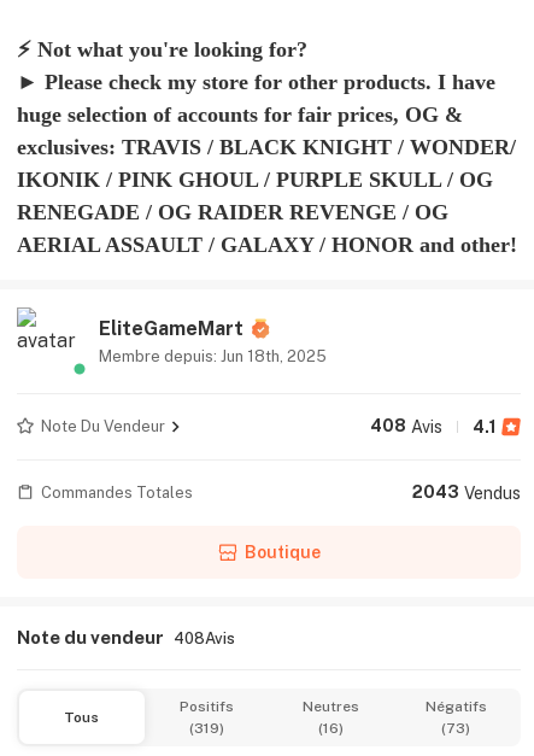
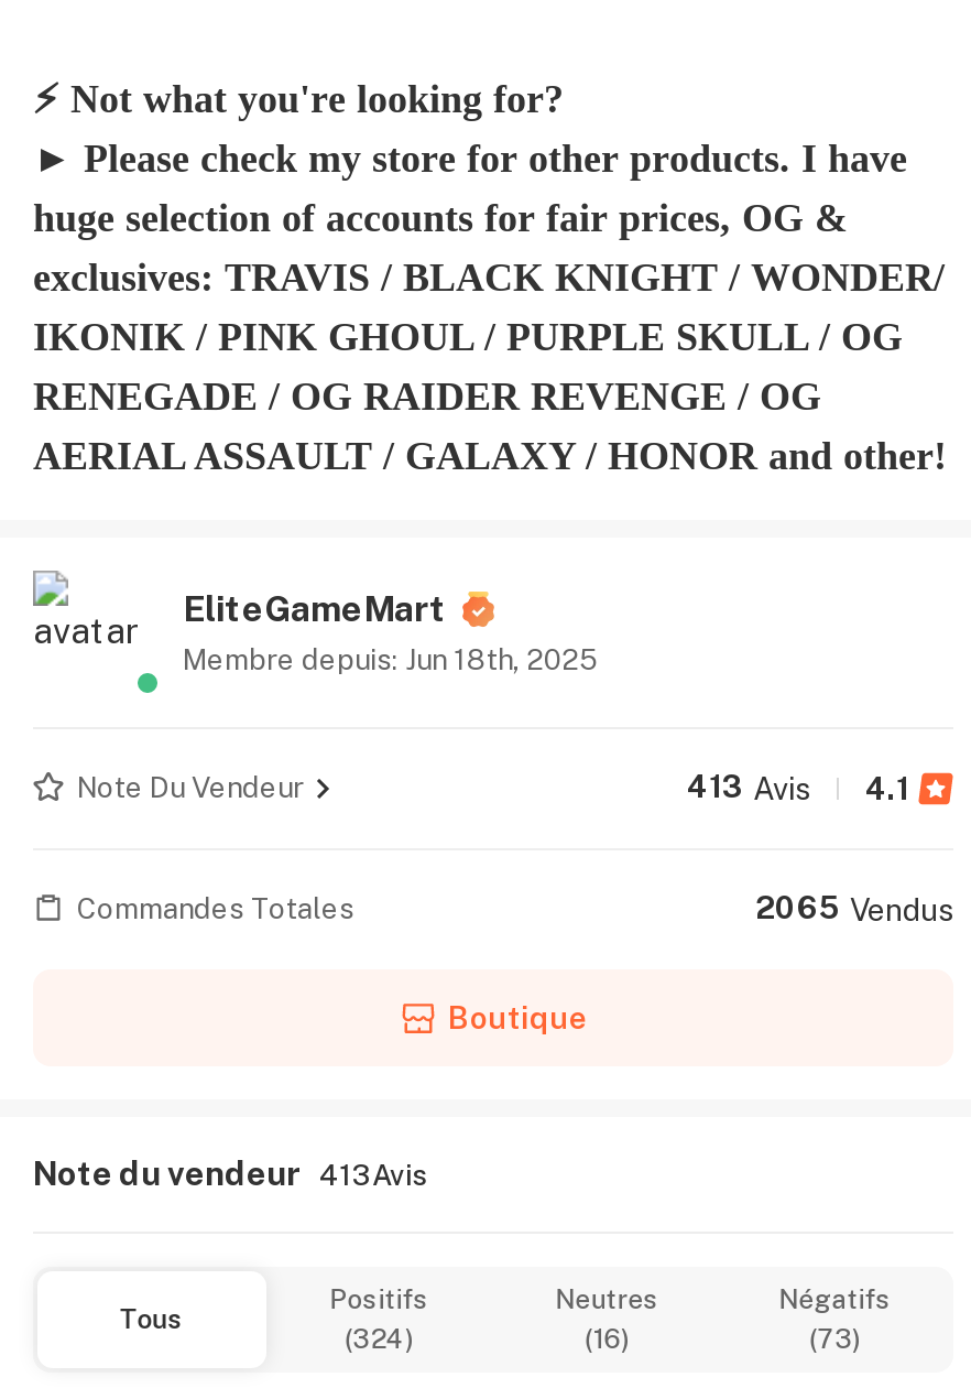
[370,416,497,436] 408 Avis 4.1 -> [687,770,909,806] 413 Avis 4.1
[412,483,521,503] 2043 Vendus -> [755,891,953,927] 2065 Vendus
[17,627,235,647] Note du vendeur 408Avis -> [33,1154,427,1192] Note du vendeur 413Avis
[189,720,224,737] (319) -> [344,1324,414,1355] (324)

